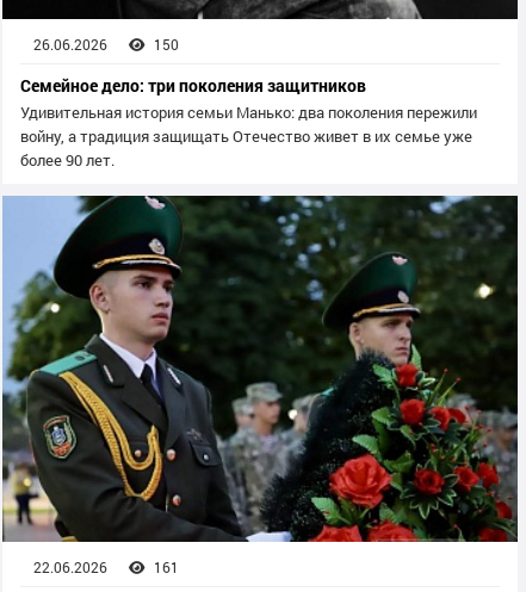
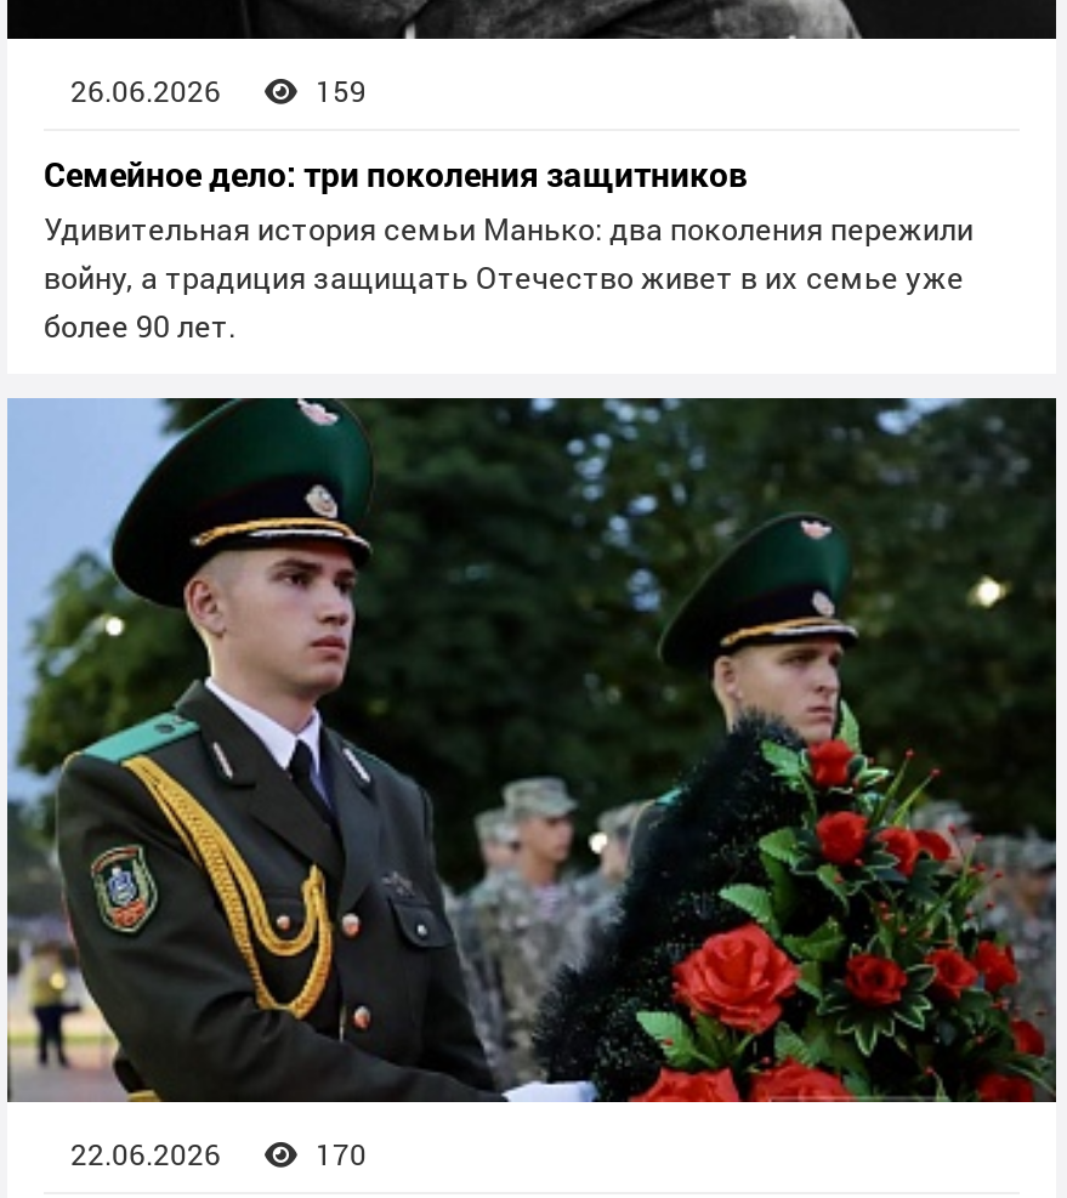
[154,36,179,53] 150 -> [316,72,367,109] 159
[154,558,179,576] 161 -> [316,1136,367,1172] 170

